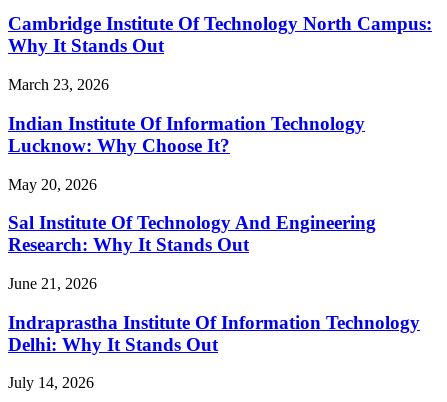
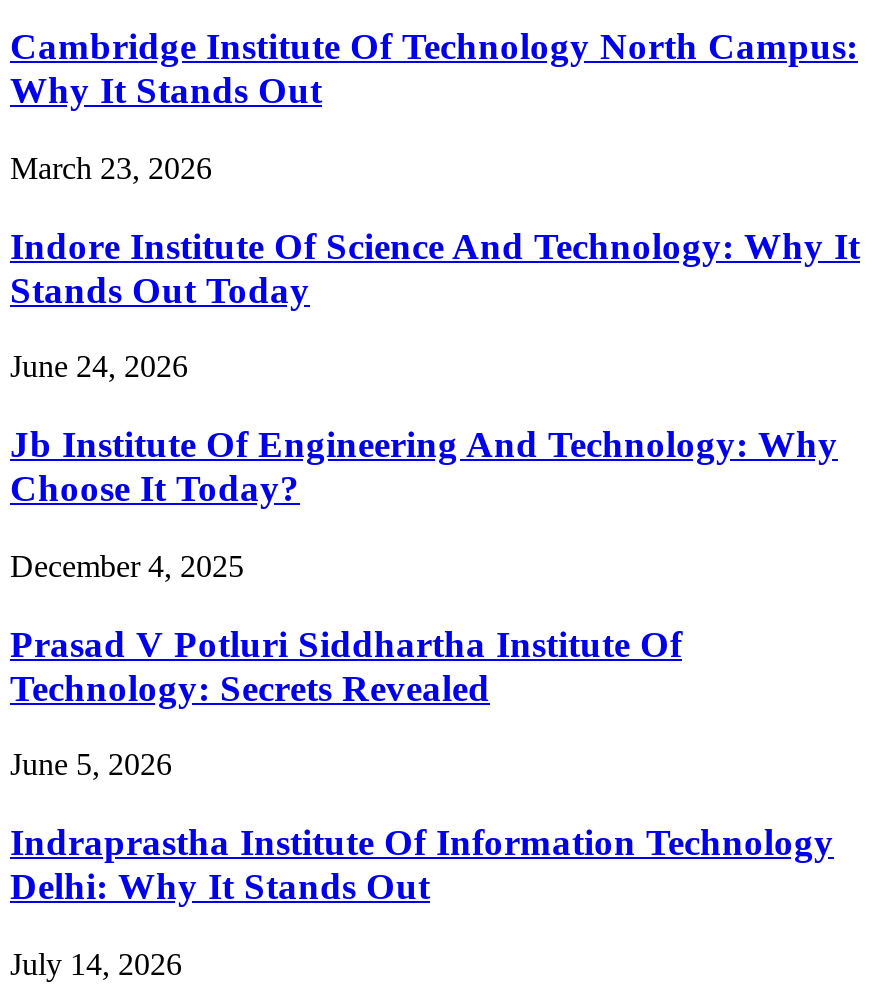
[8,113,376,292] Indian Institute Of Information Technology | Lucknow: Why Choose It? | May 20, 2026 | Sal Institute Of Technology And Engineering | Research: Why It Stands Out | June 21, 2026 -> [10,225,860,782] Indore Institute Of Science And Technology: Why It | Stands Out Today | June 24, 2026 | Jb Institute Of Engineering And Technology: Why | Choose It Today? | December 4, 2025 | Prasad V Potluri Siddhartha Institute Of | Technology: Secrets Revealed | June 5, 2026

